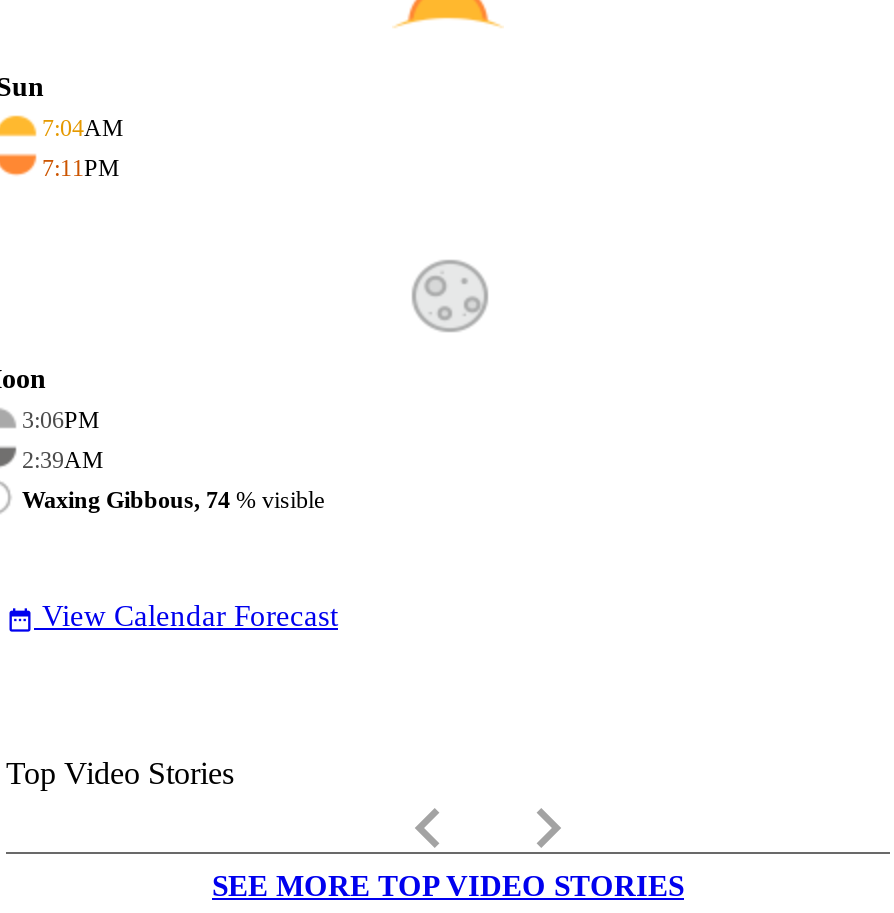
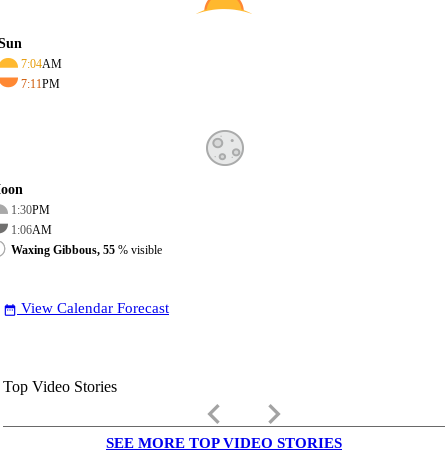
[22,406,100,434] 3:06PM -> [11,203,50,217] 1:30PM
[22,446,104,474] 2:39AM -> [11,223,52,237] 1:06AM
[22,486,324,514] Waxing Gibbous, 74% visible -> [11,243,162,257] Waxing Gibbous, 55% visible

